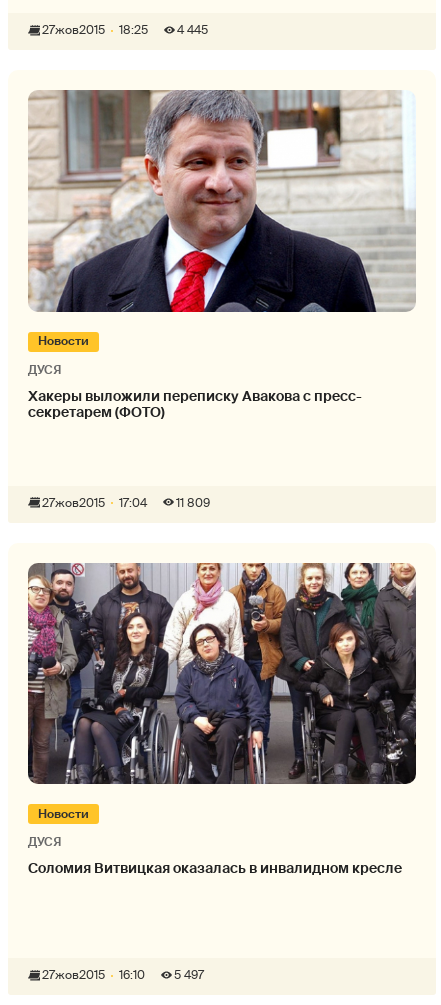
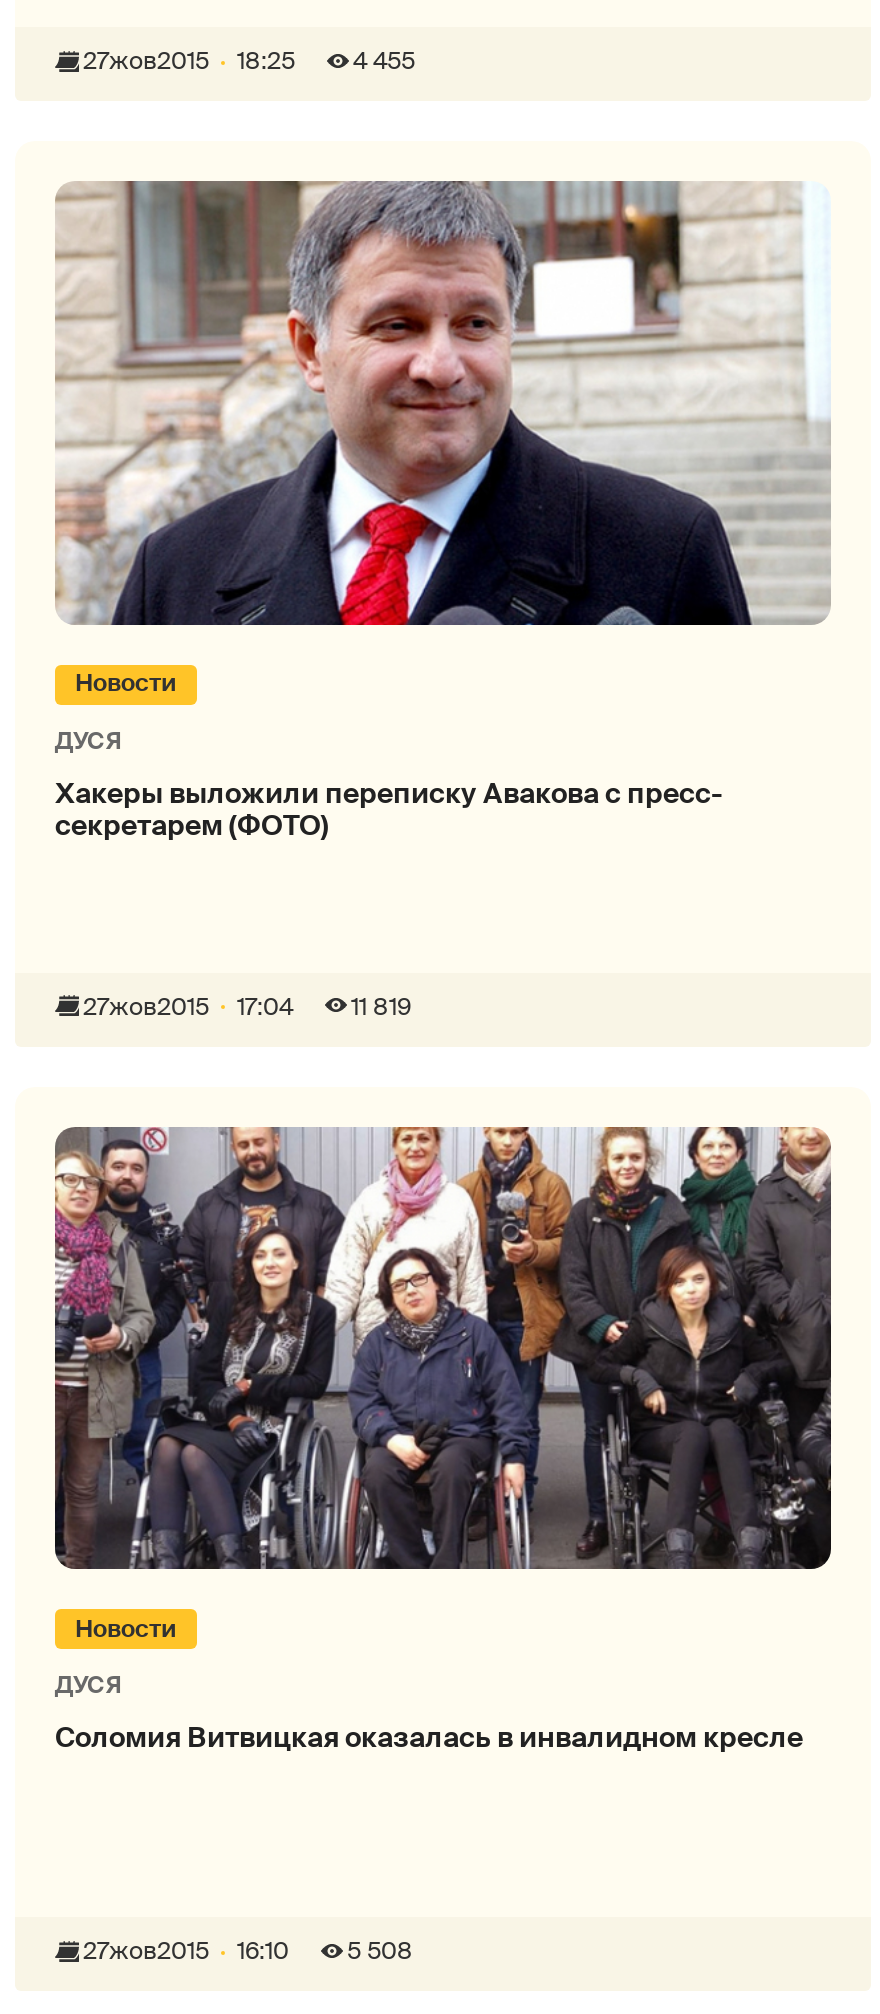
[42,22,208,38] 27жов2015 18:25 4 445 -> [83,45,415,77] 27жов2015 18:25 4 455
[176,495,210,511] 11 809 -> [351,990,411,1022] 11 819
[42,967,204,983] 27жов2015 16:10 5 497 -> [83,1935,413,1967] 27жов2015 16:10 5 508

